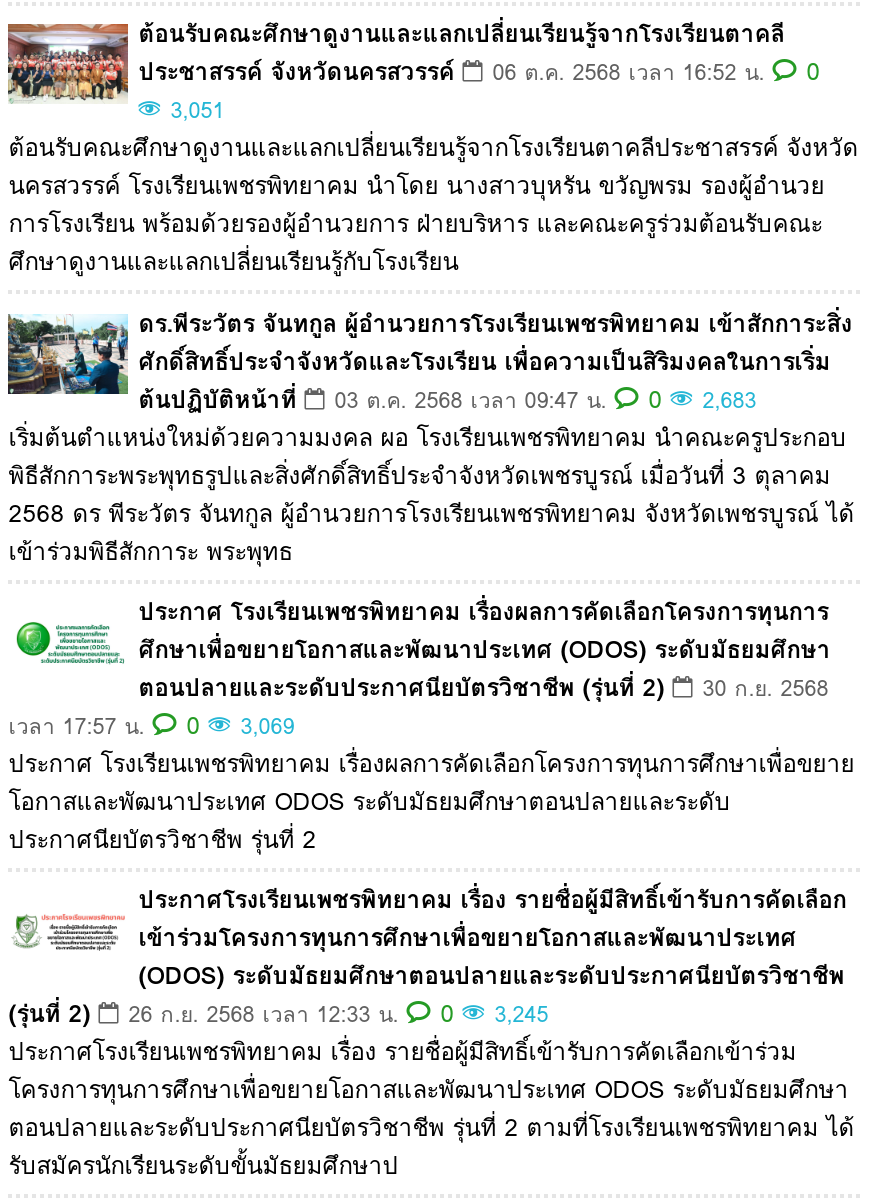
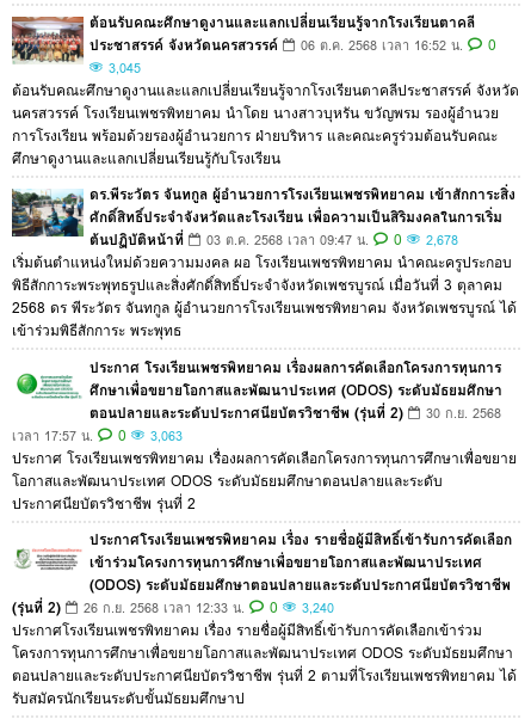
[170,94,224,128] 3,051 -> [109,59,141,79] 3,045
[138,379,756,417] ต้นปฏิบัติหน้าที่ 03 ต.ค. 2568 เวลา 09:47 น. 0 2,683 -> [90,229,458,251] ต้นปฏิบัติหน้าที่ 03 ต.ค. 2568 เวลา 09:47 น. 0 2,678
[8,705,294,743] เวลา 17:57 น. 0 3,069 -> [12,424,183,446] เวลา 17:57 น. 0 3,063
[494,998,548,1032] 3,245 -> [302,598,334,619] 3,240

